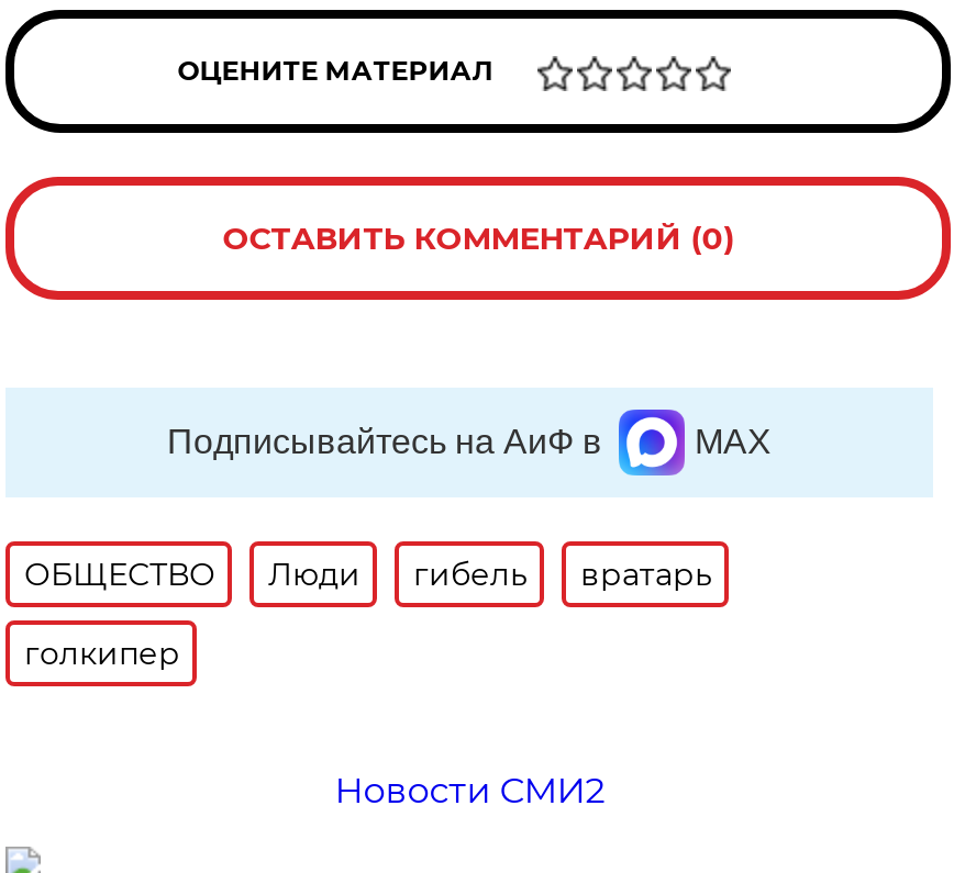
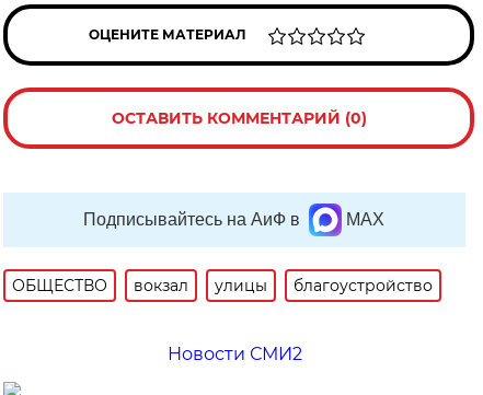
[24,554,712,673] Люди | гибель | вратарь | голкипер -> [134,276,433,295] вокзал | улицы | благоустройство

